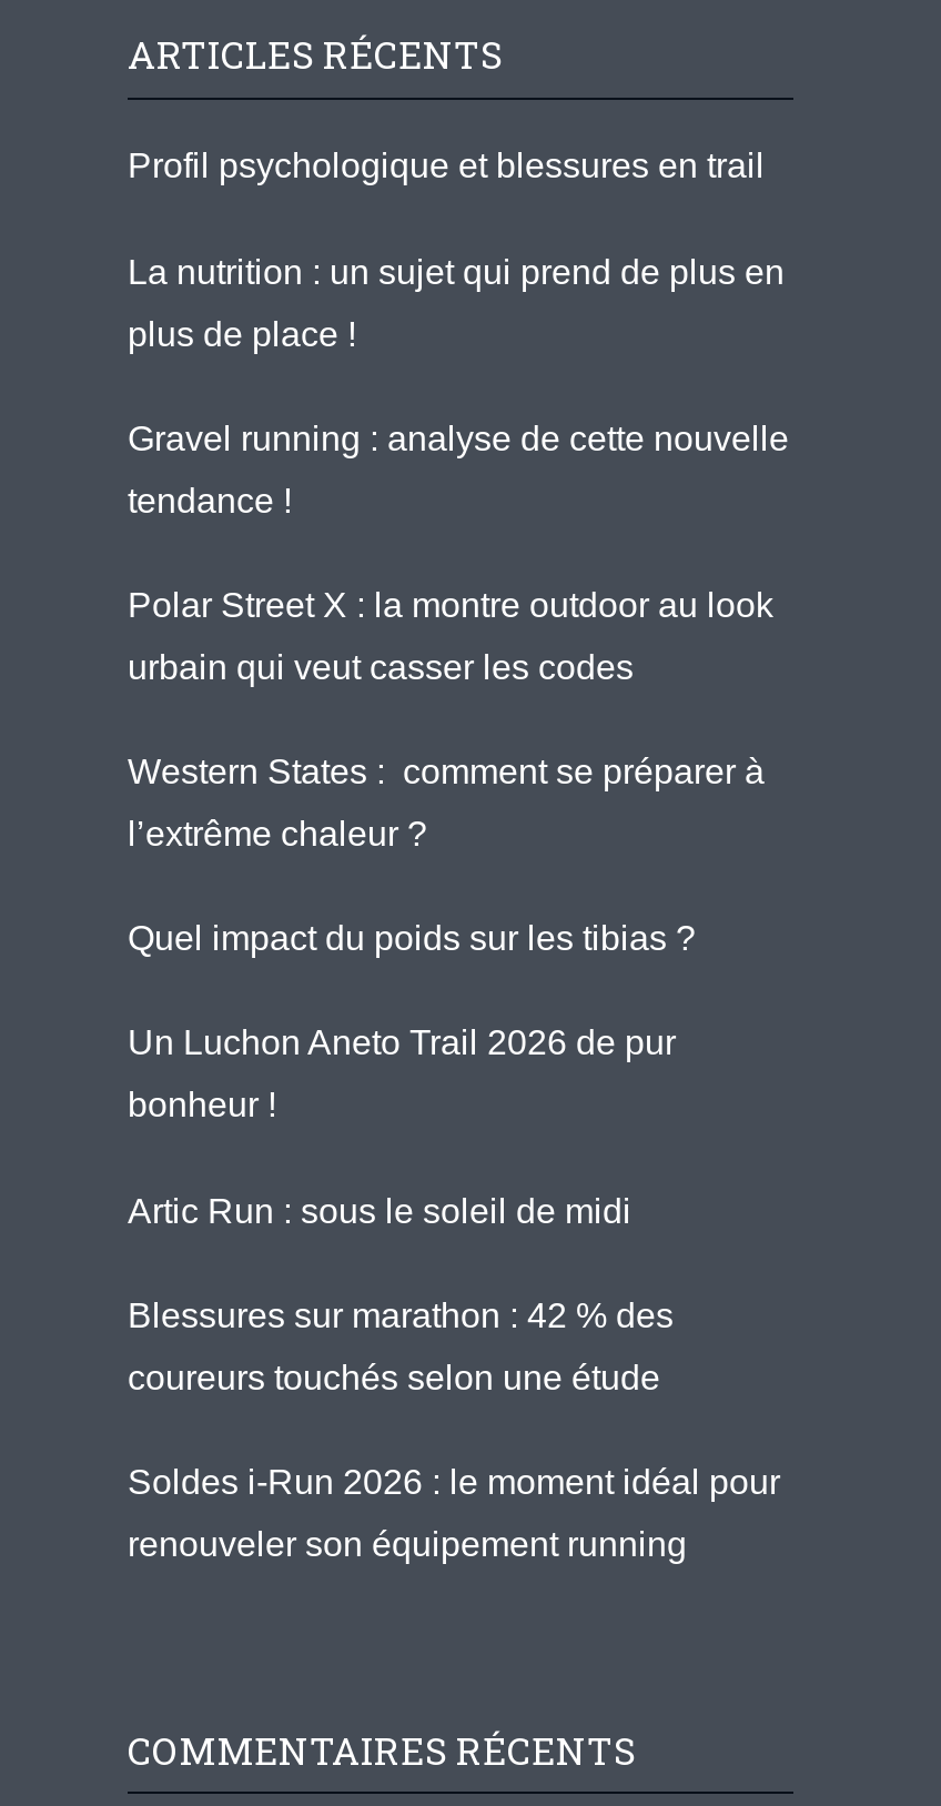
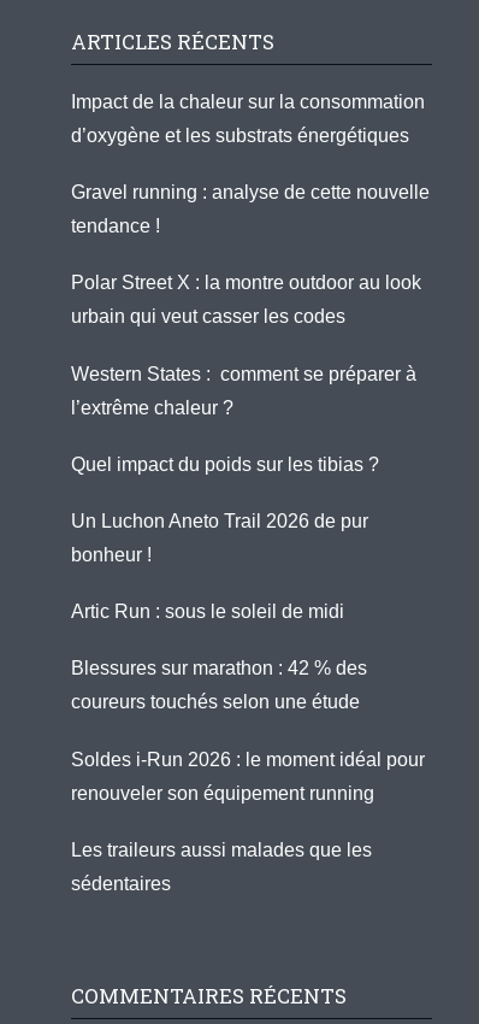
[128,148,785,353] Profil psychologique et blessures en trail | La nutrition : un sujet qui prend de plus en | plus de place ! -> [71,92,425,146] Impact de la chaleur sur la consommation | d’oxygène et les substrats énergétiques
moved [128,420,789,1564] -> [71,182,430,803]: Gravel running : analyse de cette nouvelle | tendance ! | Polar Street X : la montre outdoor au look | ... | Soldes i-Run 2026 : le moment idéal pour | renouveler son équipement running
none -> [71,839,372,894] Les traileurs aussi malades que les | sédentaires

